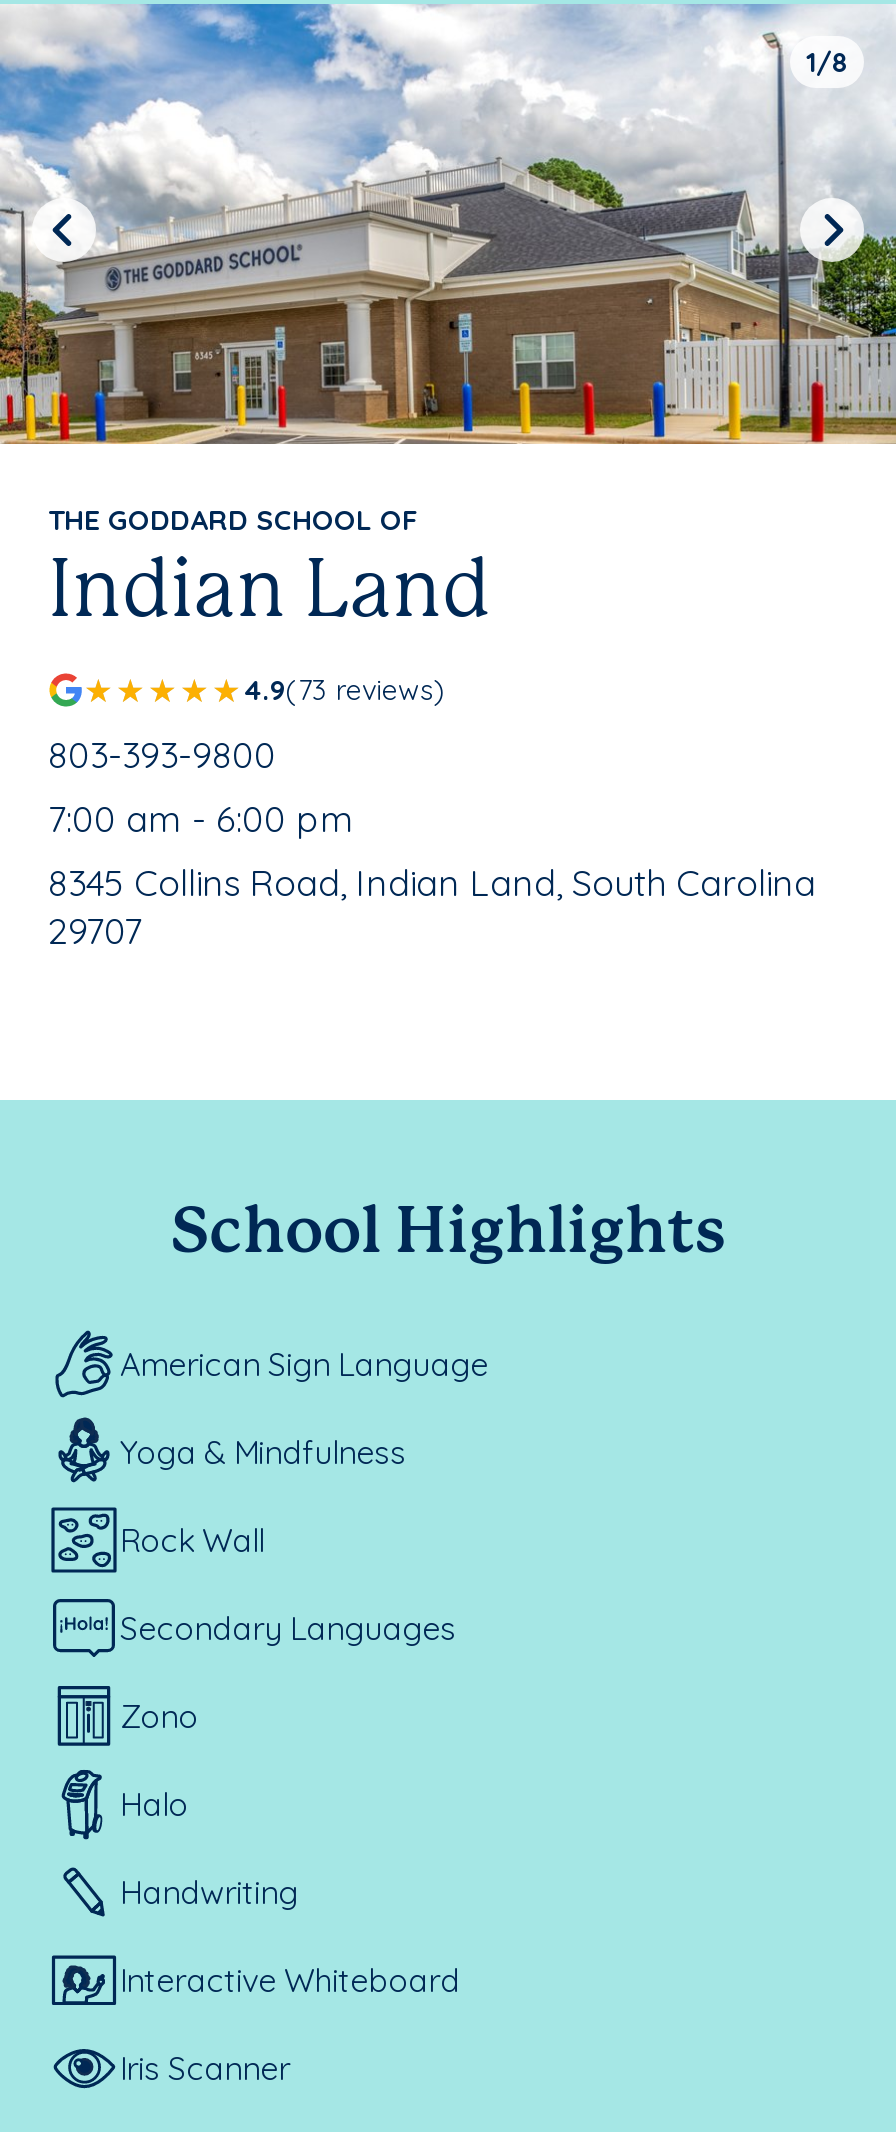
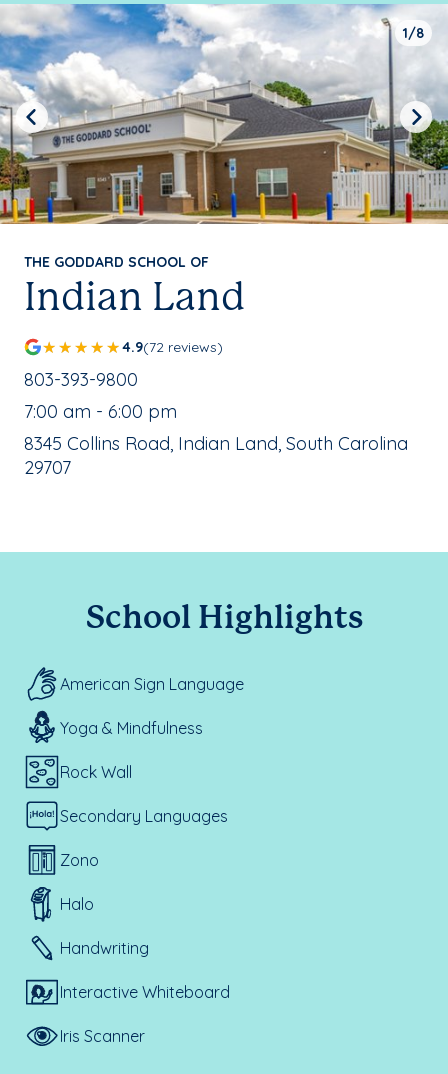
[244,672,446,708] 4.9(73 reviews) -> [122,338,223,356] 4.9(72 reviews)

